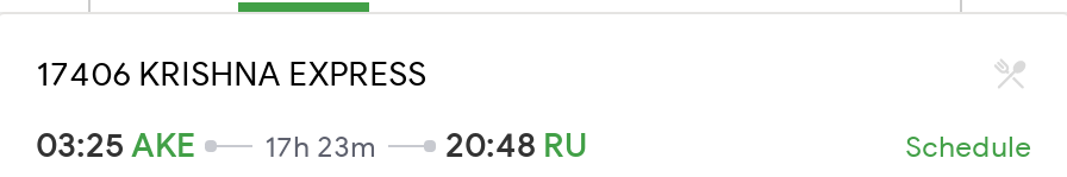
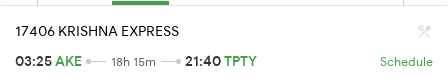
[264,124,586,166] 17h 23m | 20:48 RU -> [111,52,257,70] 18h 15m | 21:40 TPTY

